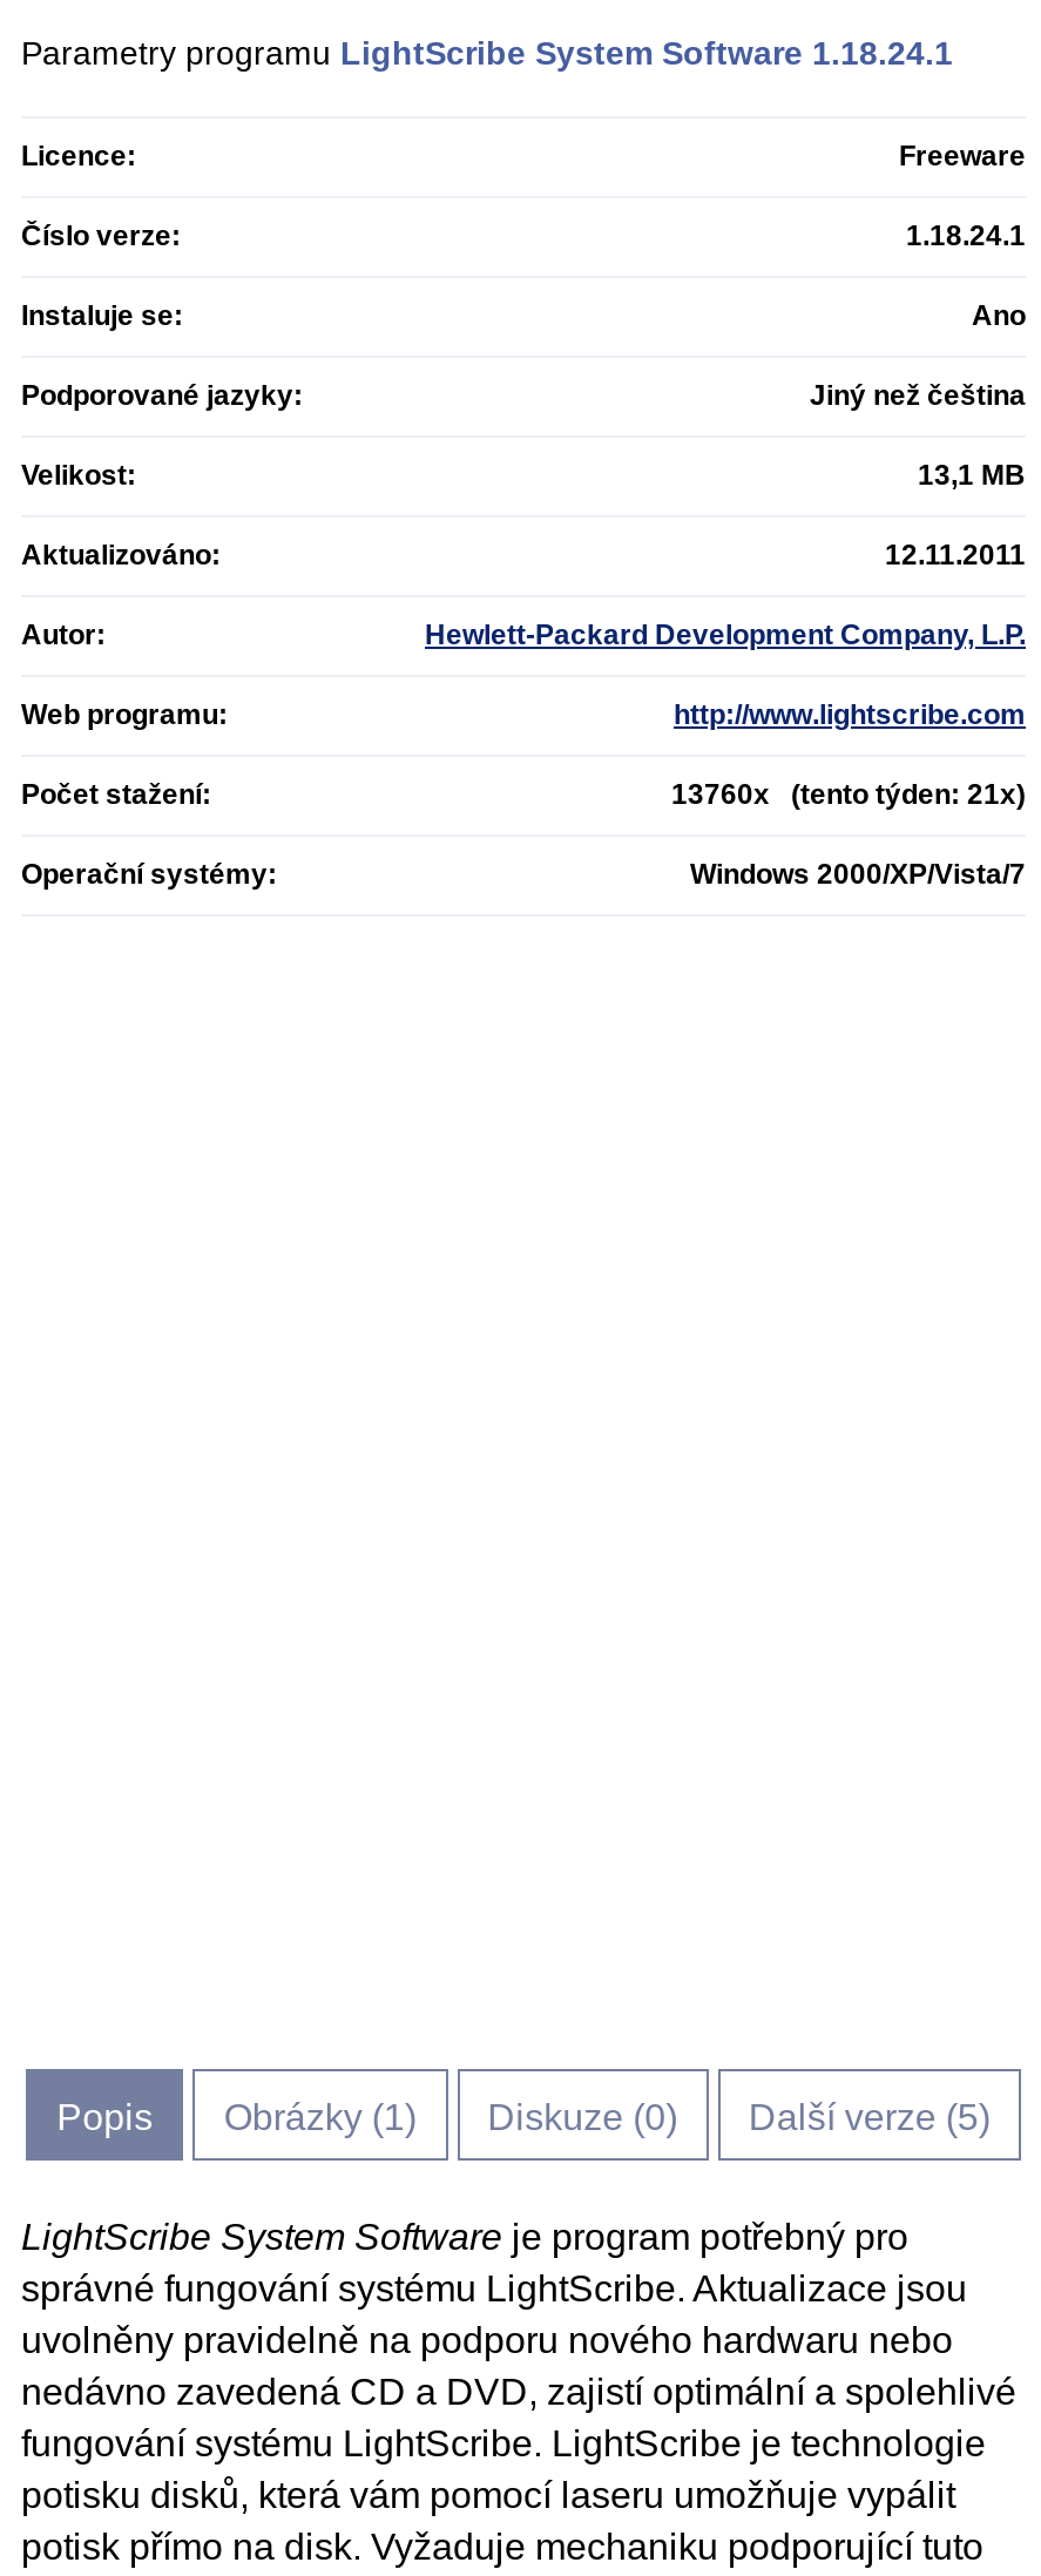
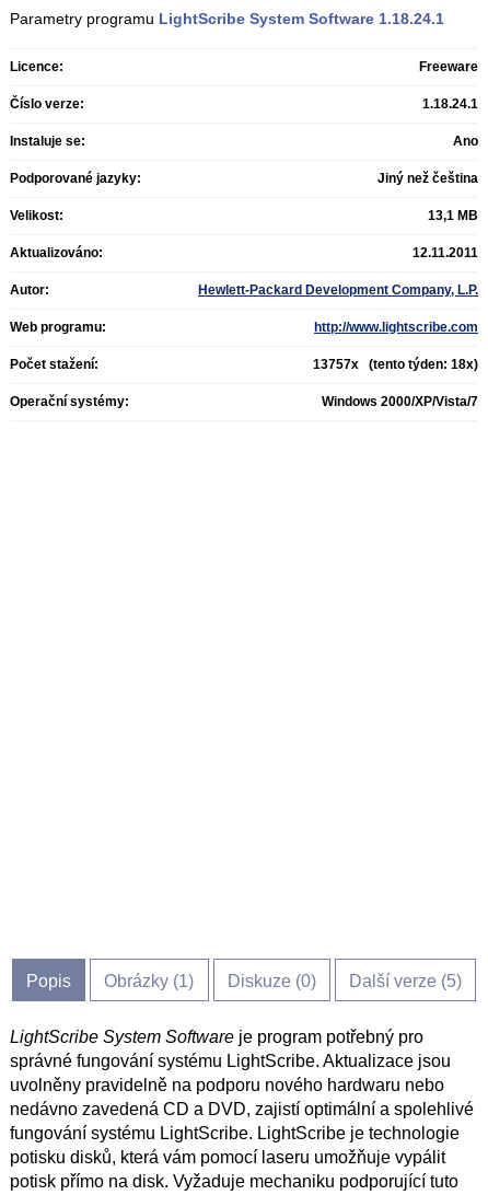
[671,778,1026,811] 13760x (tento týden: 21x) -> [313,357,478,372] 13757x (tento týden: 18x)

